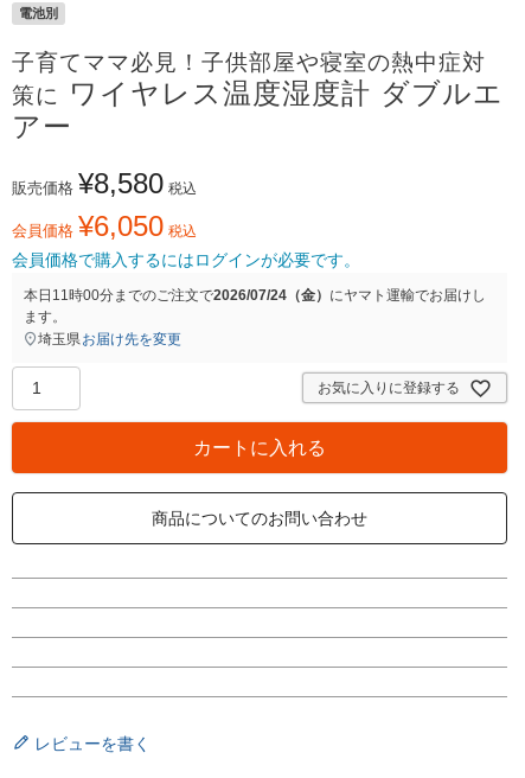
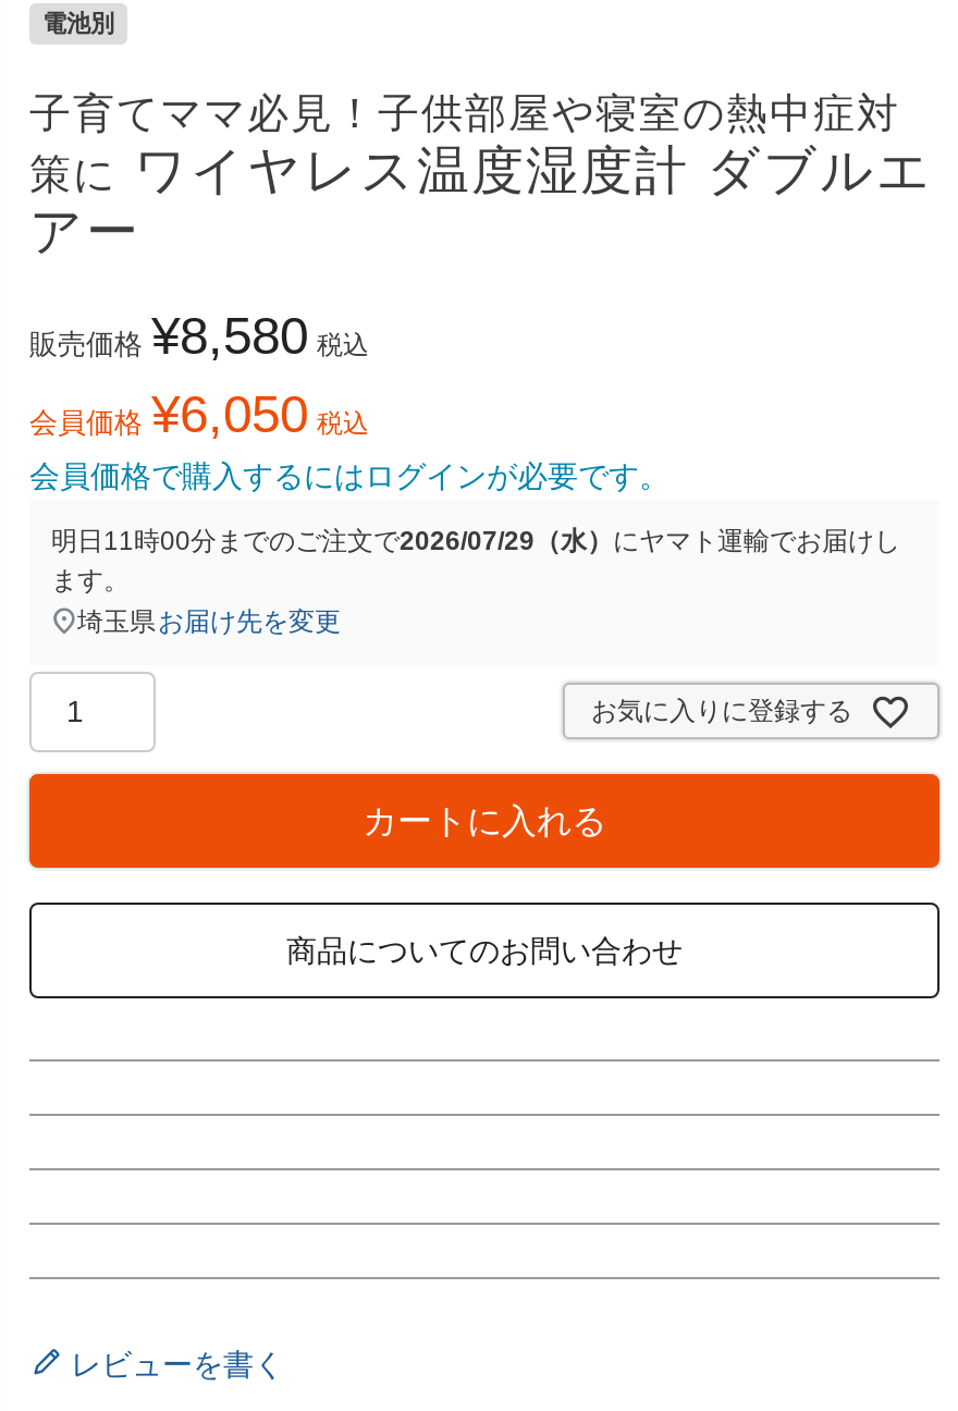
[24,287,486,304] 本日11時00分までのご注文で2026/07/24（金）にヤマト運輸でお届けし -> [51,527,900,557] 明日11時00分までのご注文で2026/07/29（水）にヤマト運輸でお届けし

